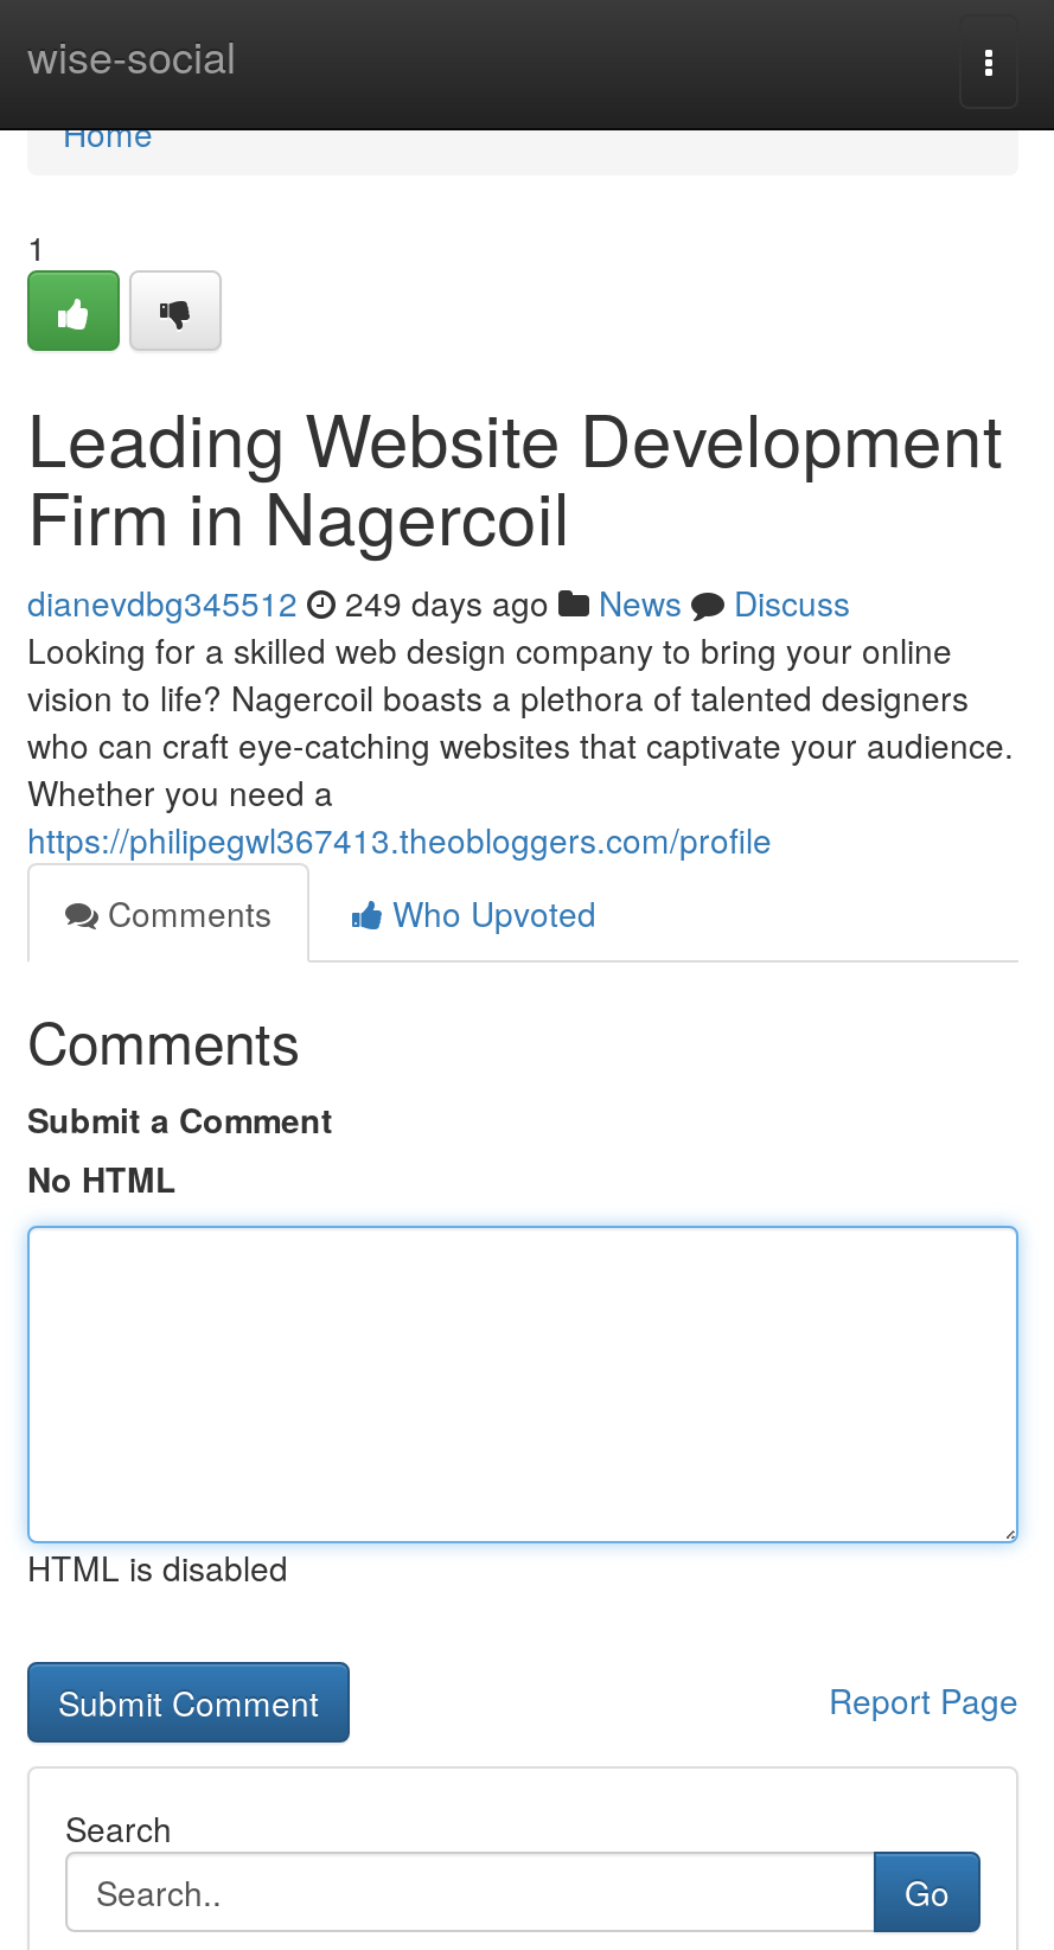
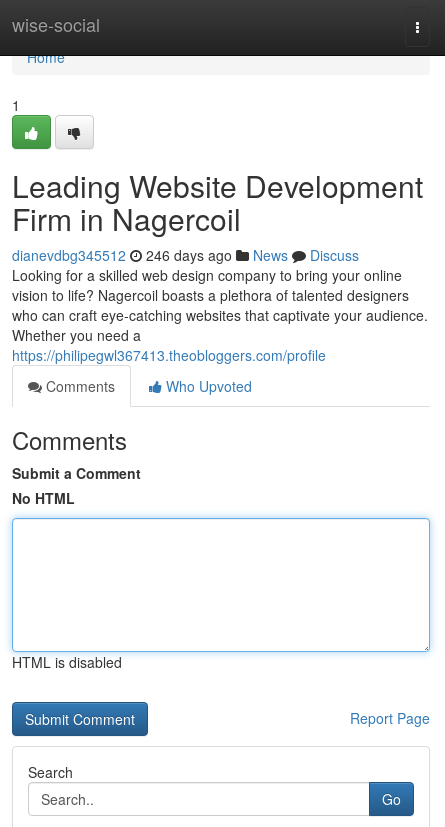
[27,578,850,626] dianevdbg345512 249 days ago News Discuss -> [12,245,359,265] dianevdbg345512 246 days ago News Discuss

